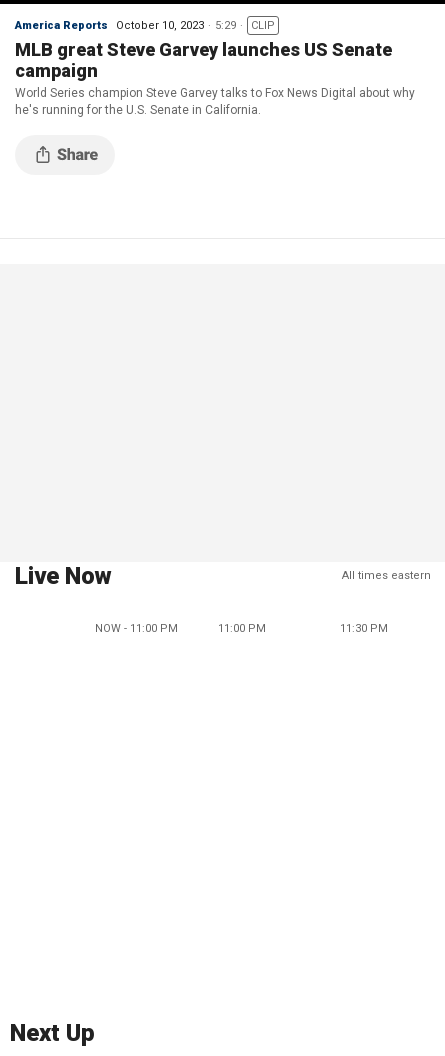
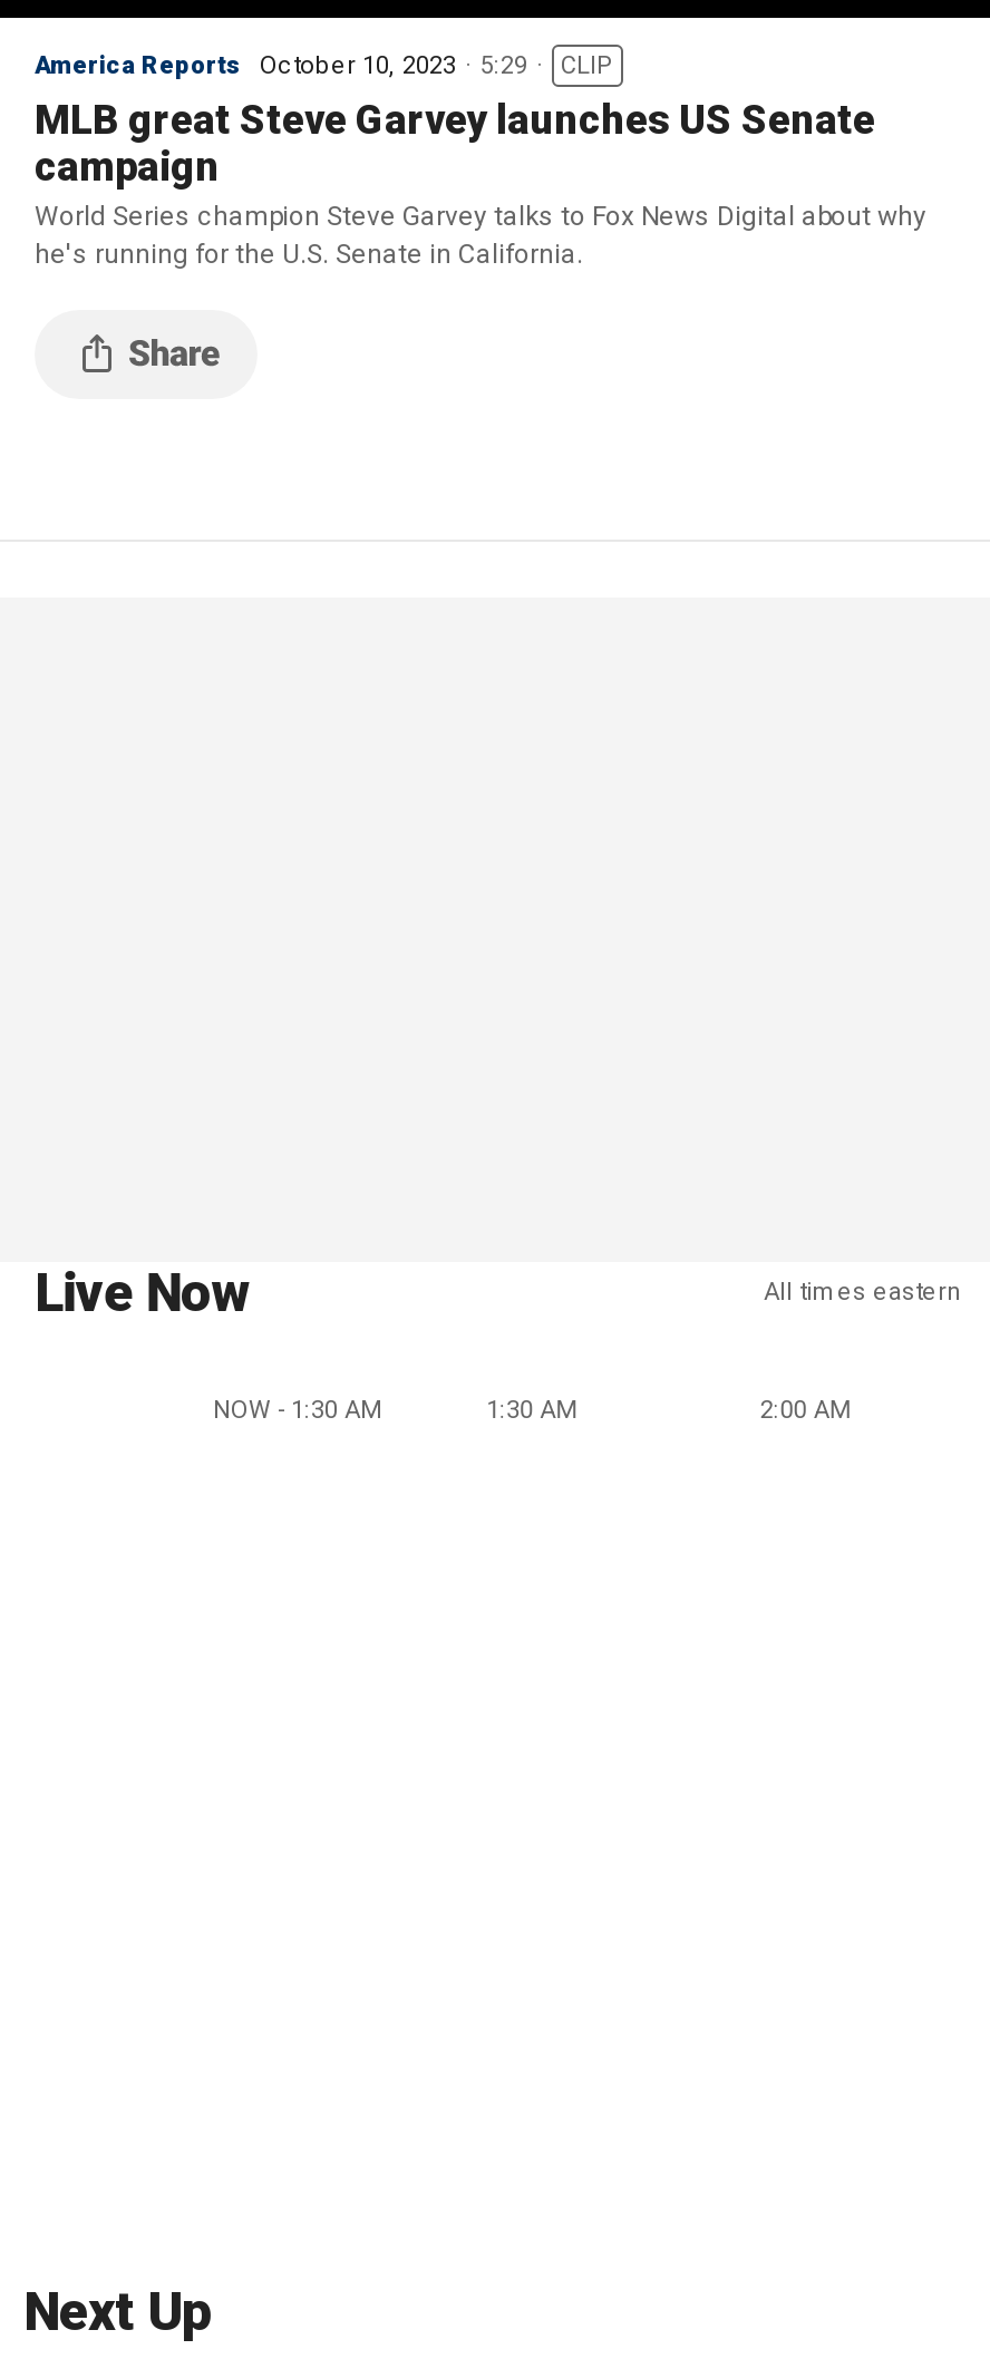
[95,622,388,635] NOW - 11:00 PM | 11:00 PM | 11:30 PM -> [213,1396,851,1425] NOW - 1:30 AM | 1:30 AM | 2:00 AM

